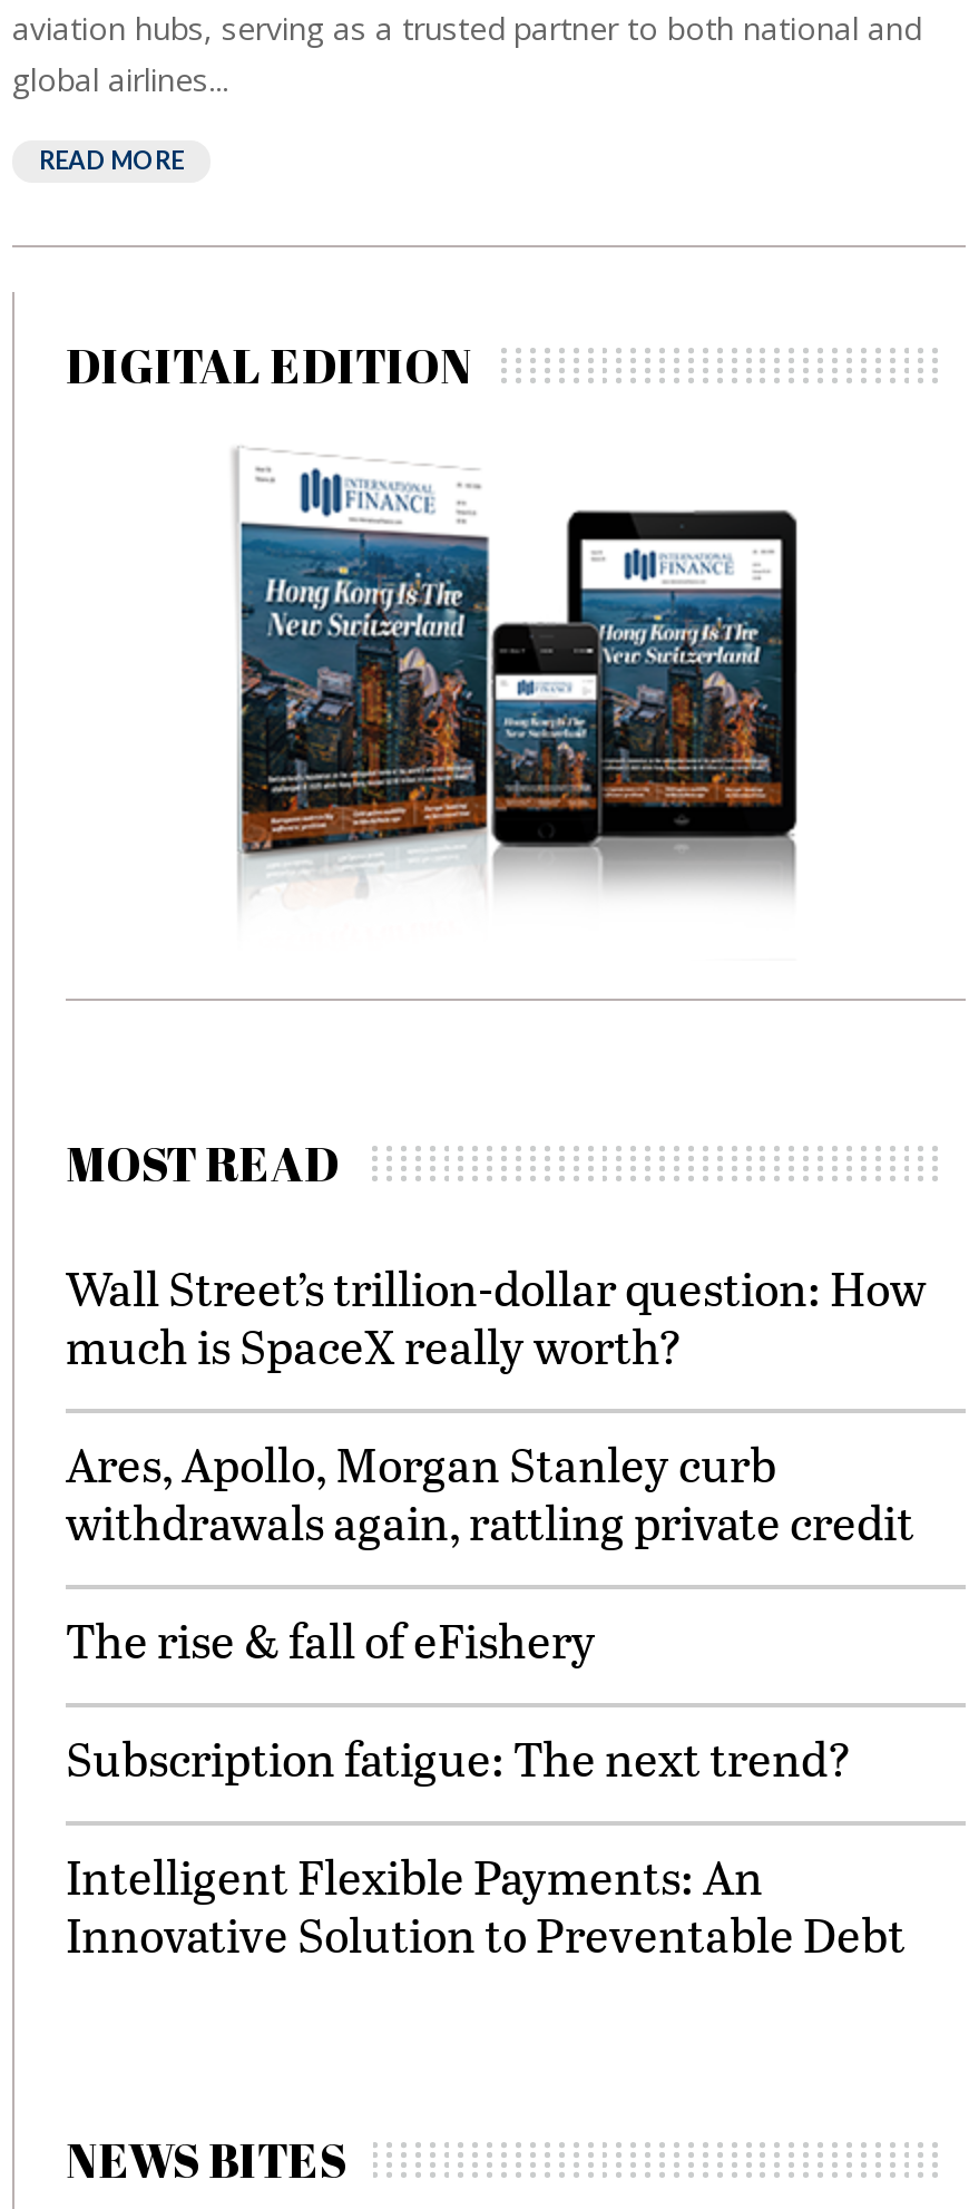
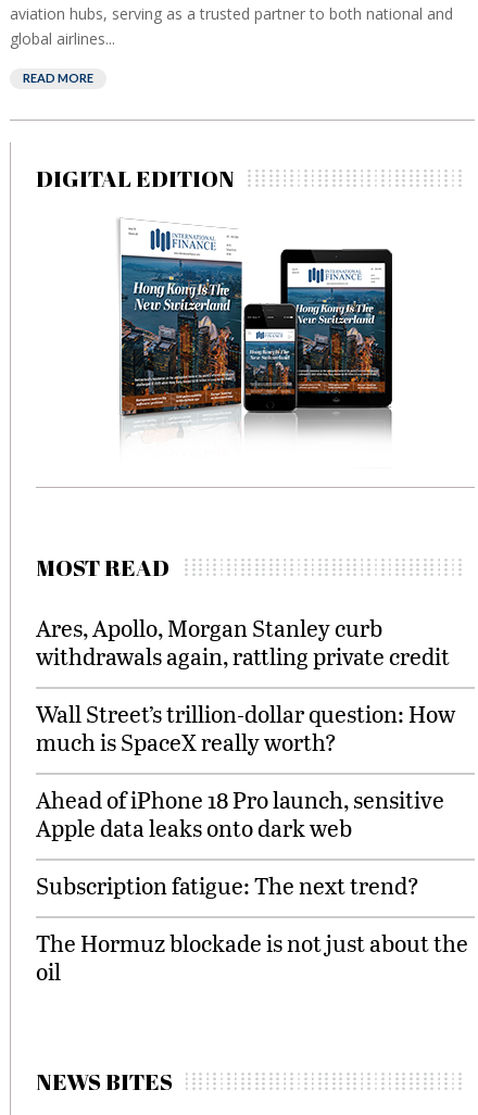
moved [66,1255,926,1378] -> [36,698,455,757]: Wall Street’s trillion-dollar question: How | much is SpaceX really worth?
moved [66,1431,914,1554] -> [36,612,450,672]: Ares, Apollo, Morgan Stanley curb | withdrawals again, rattling private credit
[66,1607,596,1672] The rise & fall of eFishery -> [36,784,444,843] Ahead of iPhone 18 Pro launch, sensitive | Apple data leaks onto dark web
[66,1843,906,1966] Intelligent Flexible Payments: An | Innovative Solution to Preventable Debt -> [36,927,468,987] The Hormuz blockade is not just about the | oil

